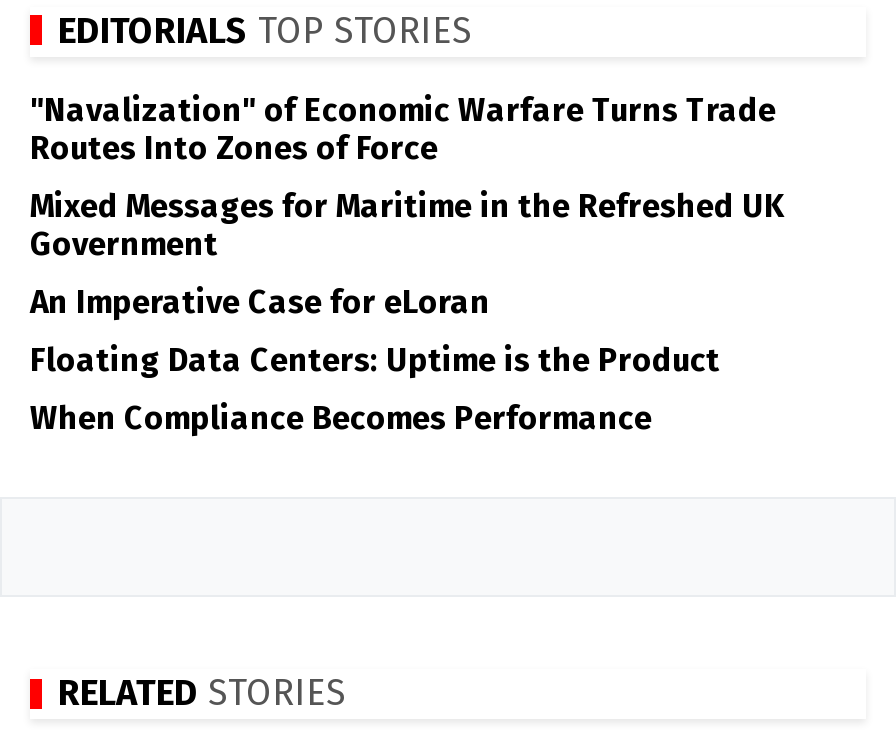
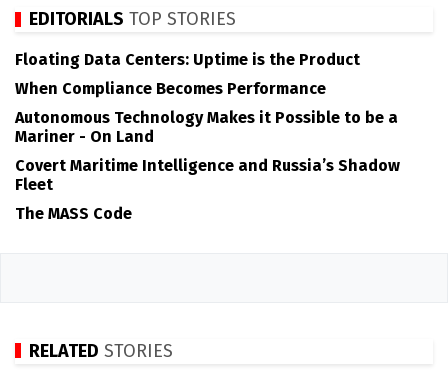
[30,92,784,322] "Navalization" of Economic Warfare Turns Trade | Routes Into Zones of Force | Mixed Messages for Maritime in the Refreshed UK | Government | An Imperative Case for eLoran -> none
moved [30,342,720,438] -> [15,50,360,98]: Floating Data Centers: Uptime is the Product | When Compliance Becomes Performance
none -> [15,108,400,223] Autonomous Technology Makes it Possible to be a | Mariner - On Land | Covert Maritime Intelligence and Russia’s Shadow | Fleet | The MASS Code

